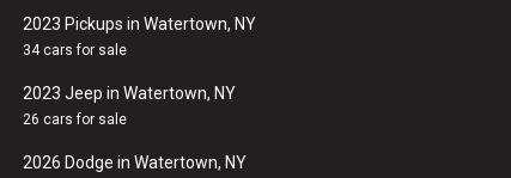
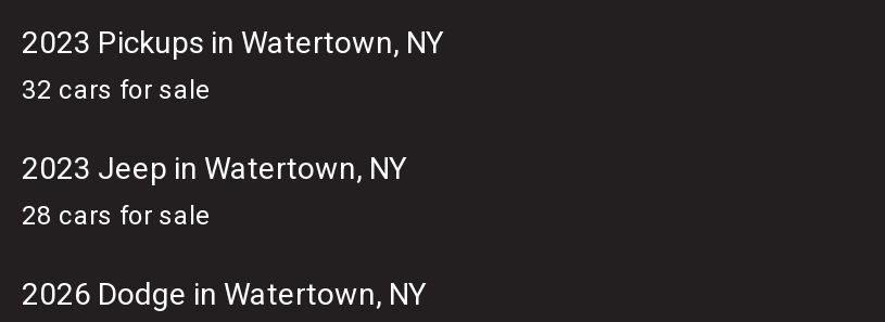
[23,42,127,59] 34 cars for sale -> [22,75,211,105] 32 cars for sale
[23,111,127,128] 26 cars for sale -> [22,201,211,231] 28 cars for sale

